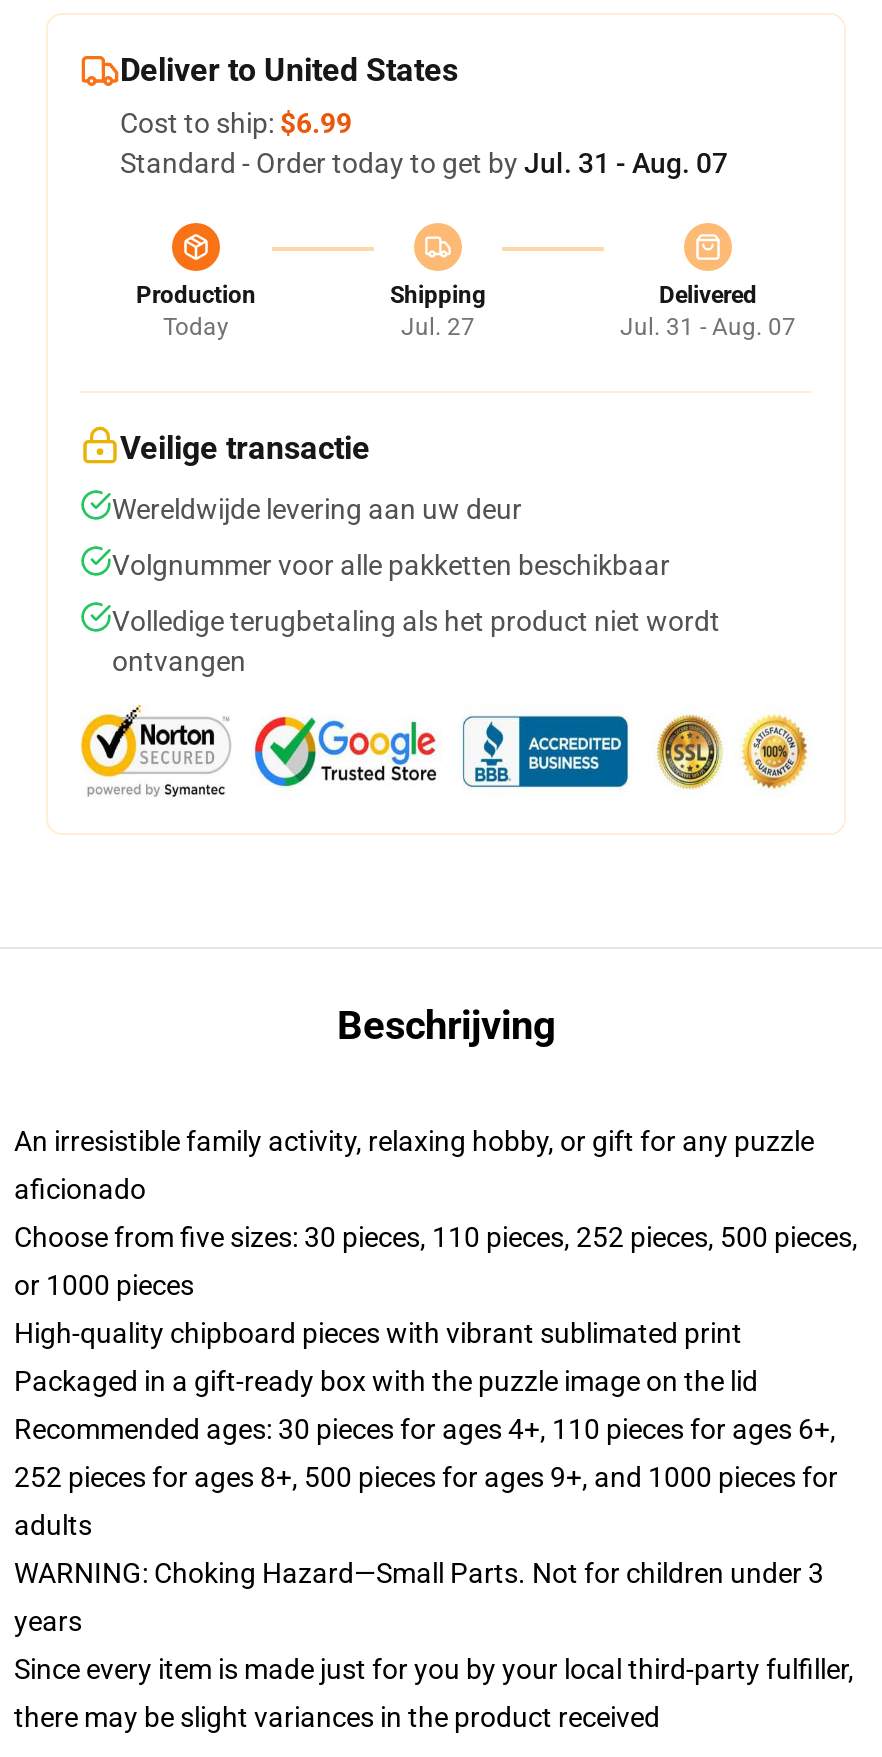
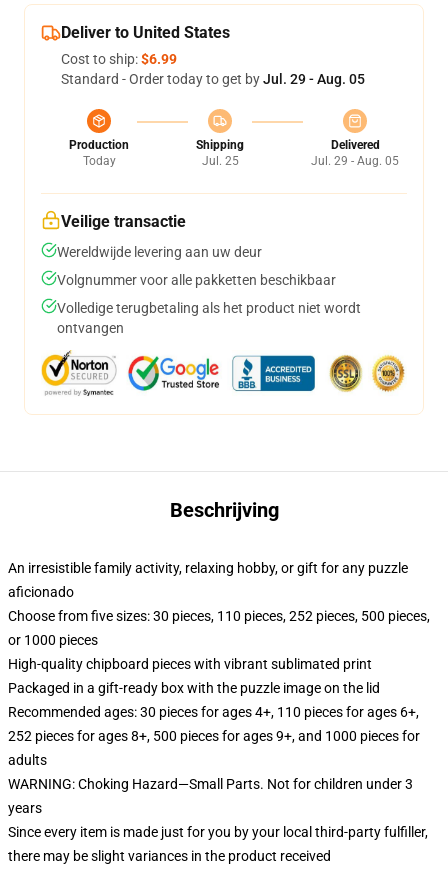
[120,147,728,179] Standard - Order today to get by Jul. 31 - Aug. 07 -> [61,71,365,87] Standard - Order today to get by Jul. 29 - Aug. 05
[401,313,475,341] Jul. 27 -> [201,154,238,168] Jul. 25
[620,313,796,341] Jul. 31 - Aug. 07 -> [311,154,399,168] Jul. 29 - Aug. 05

